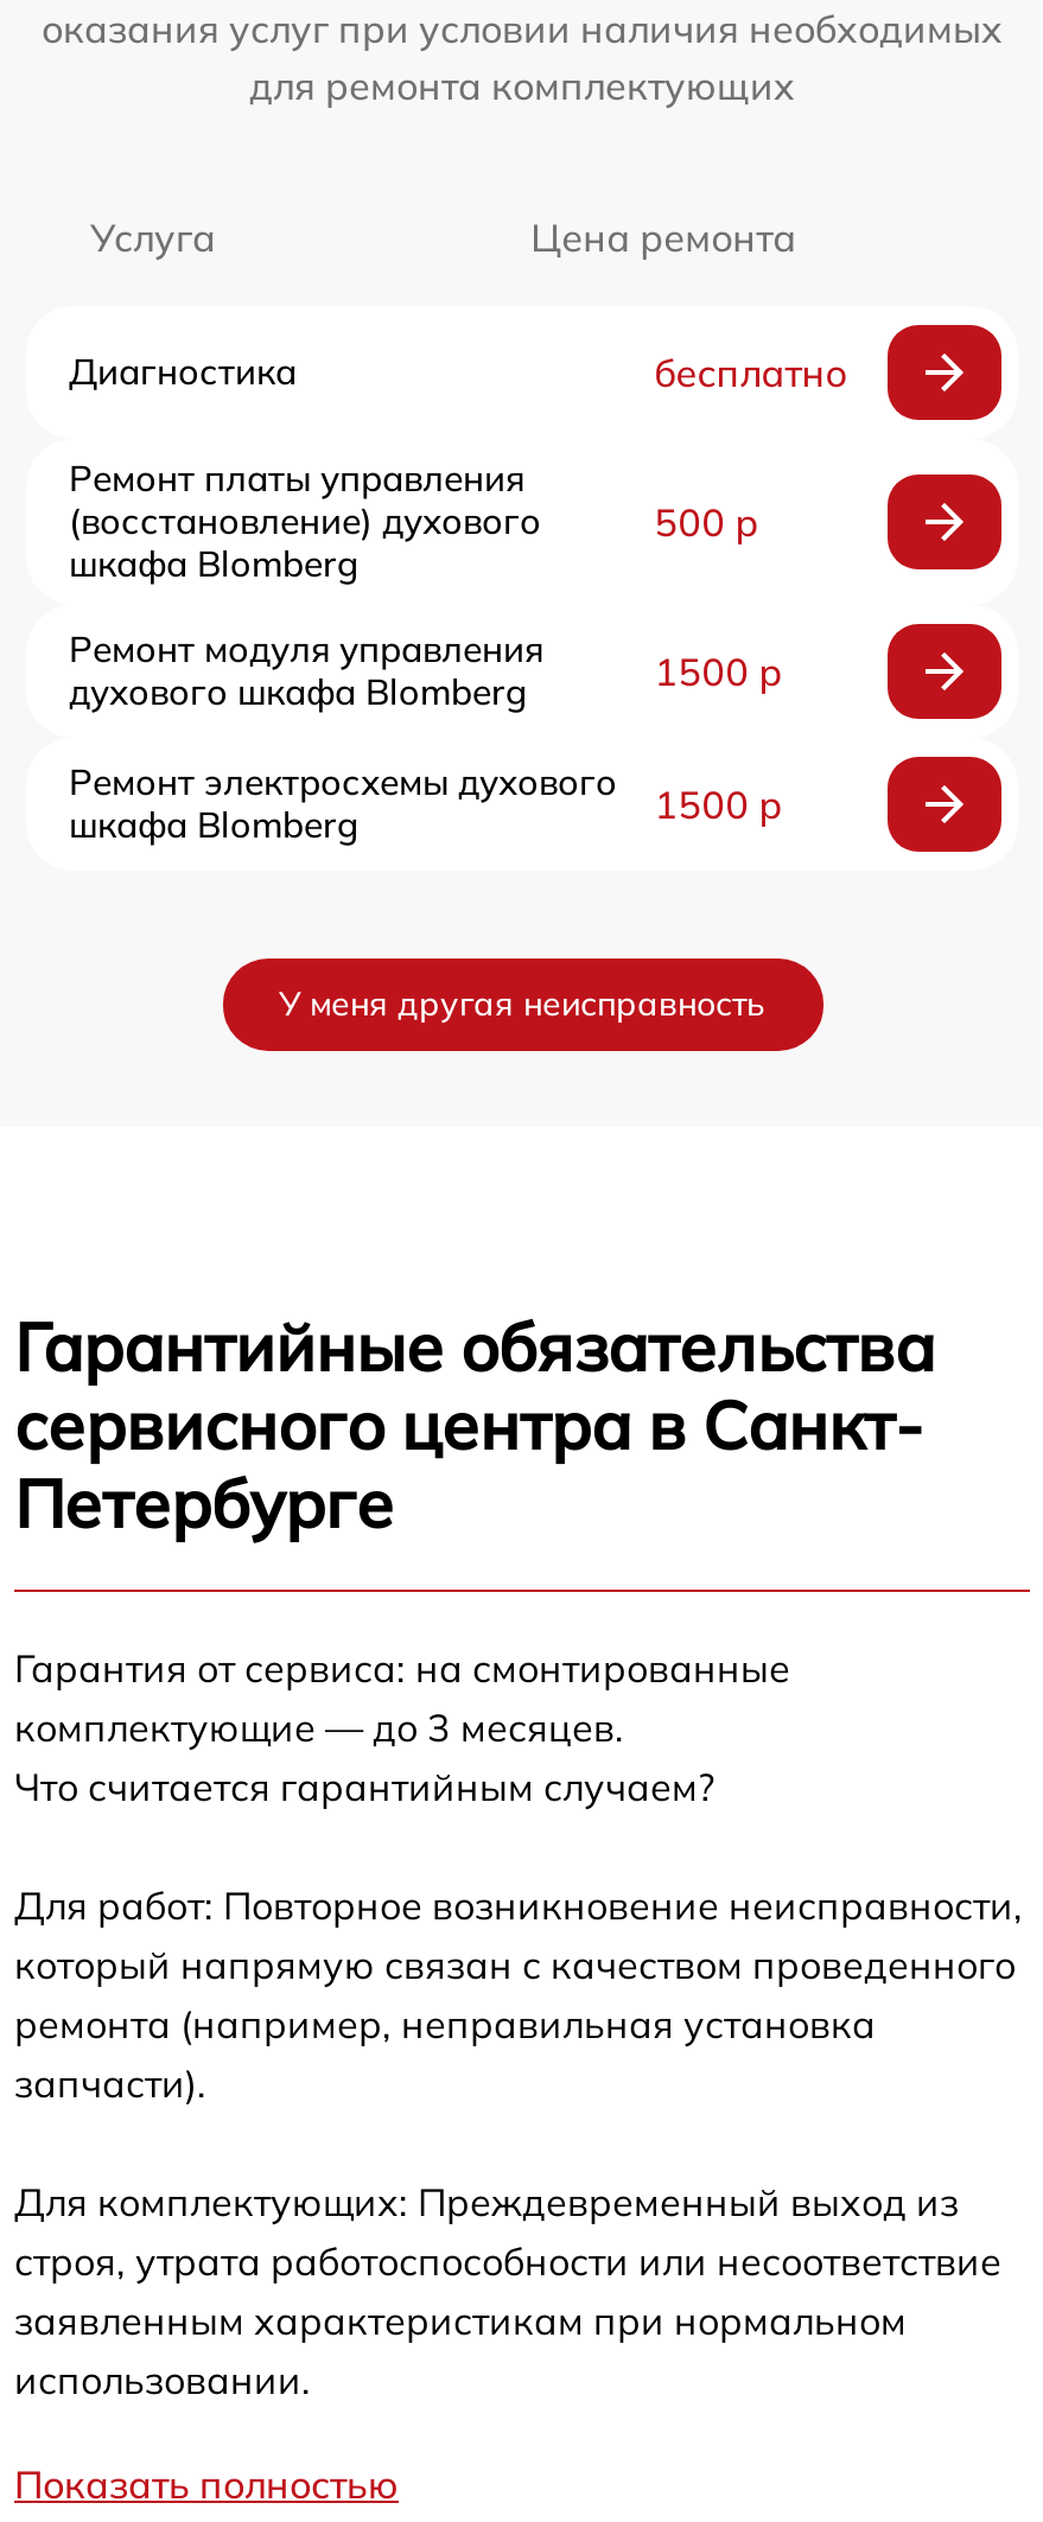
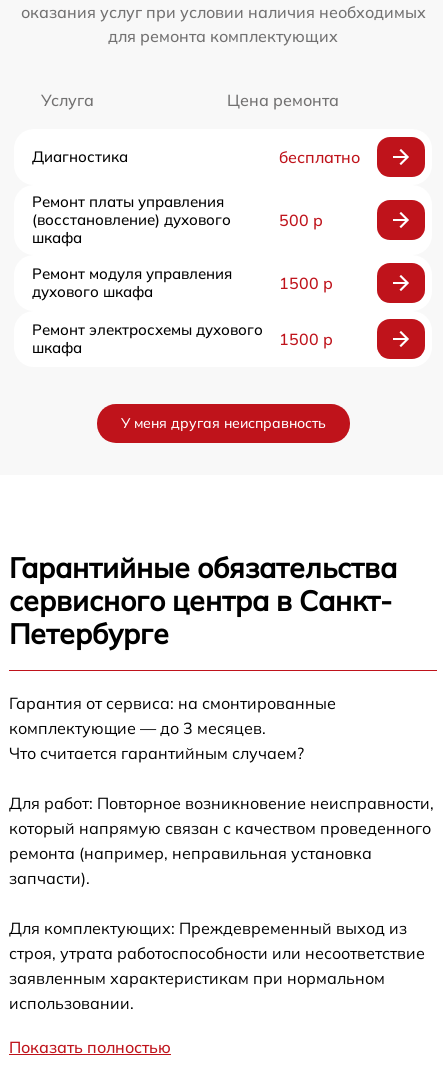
[69,541,358,586] шкафа Blomberg -> [32,228,82,247] шкафа
[69,670,527,715] духового шкафа Blomberg -> [32,282,153,301] духового шкафа
[69,802,358,847] шкафа Blomberg -> [32,338,82,357] шкафа

